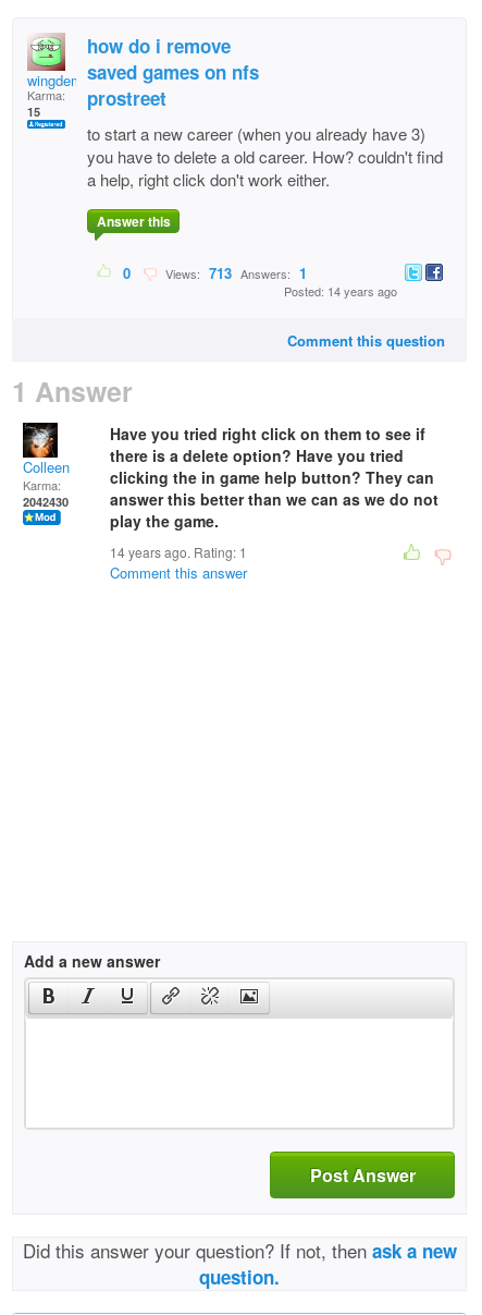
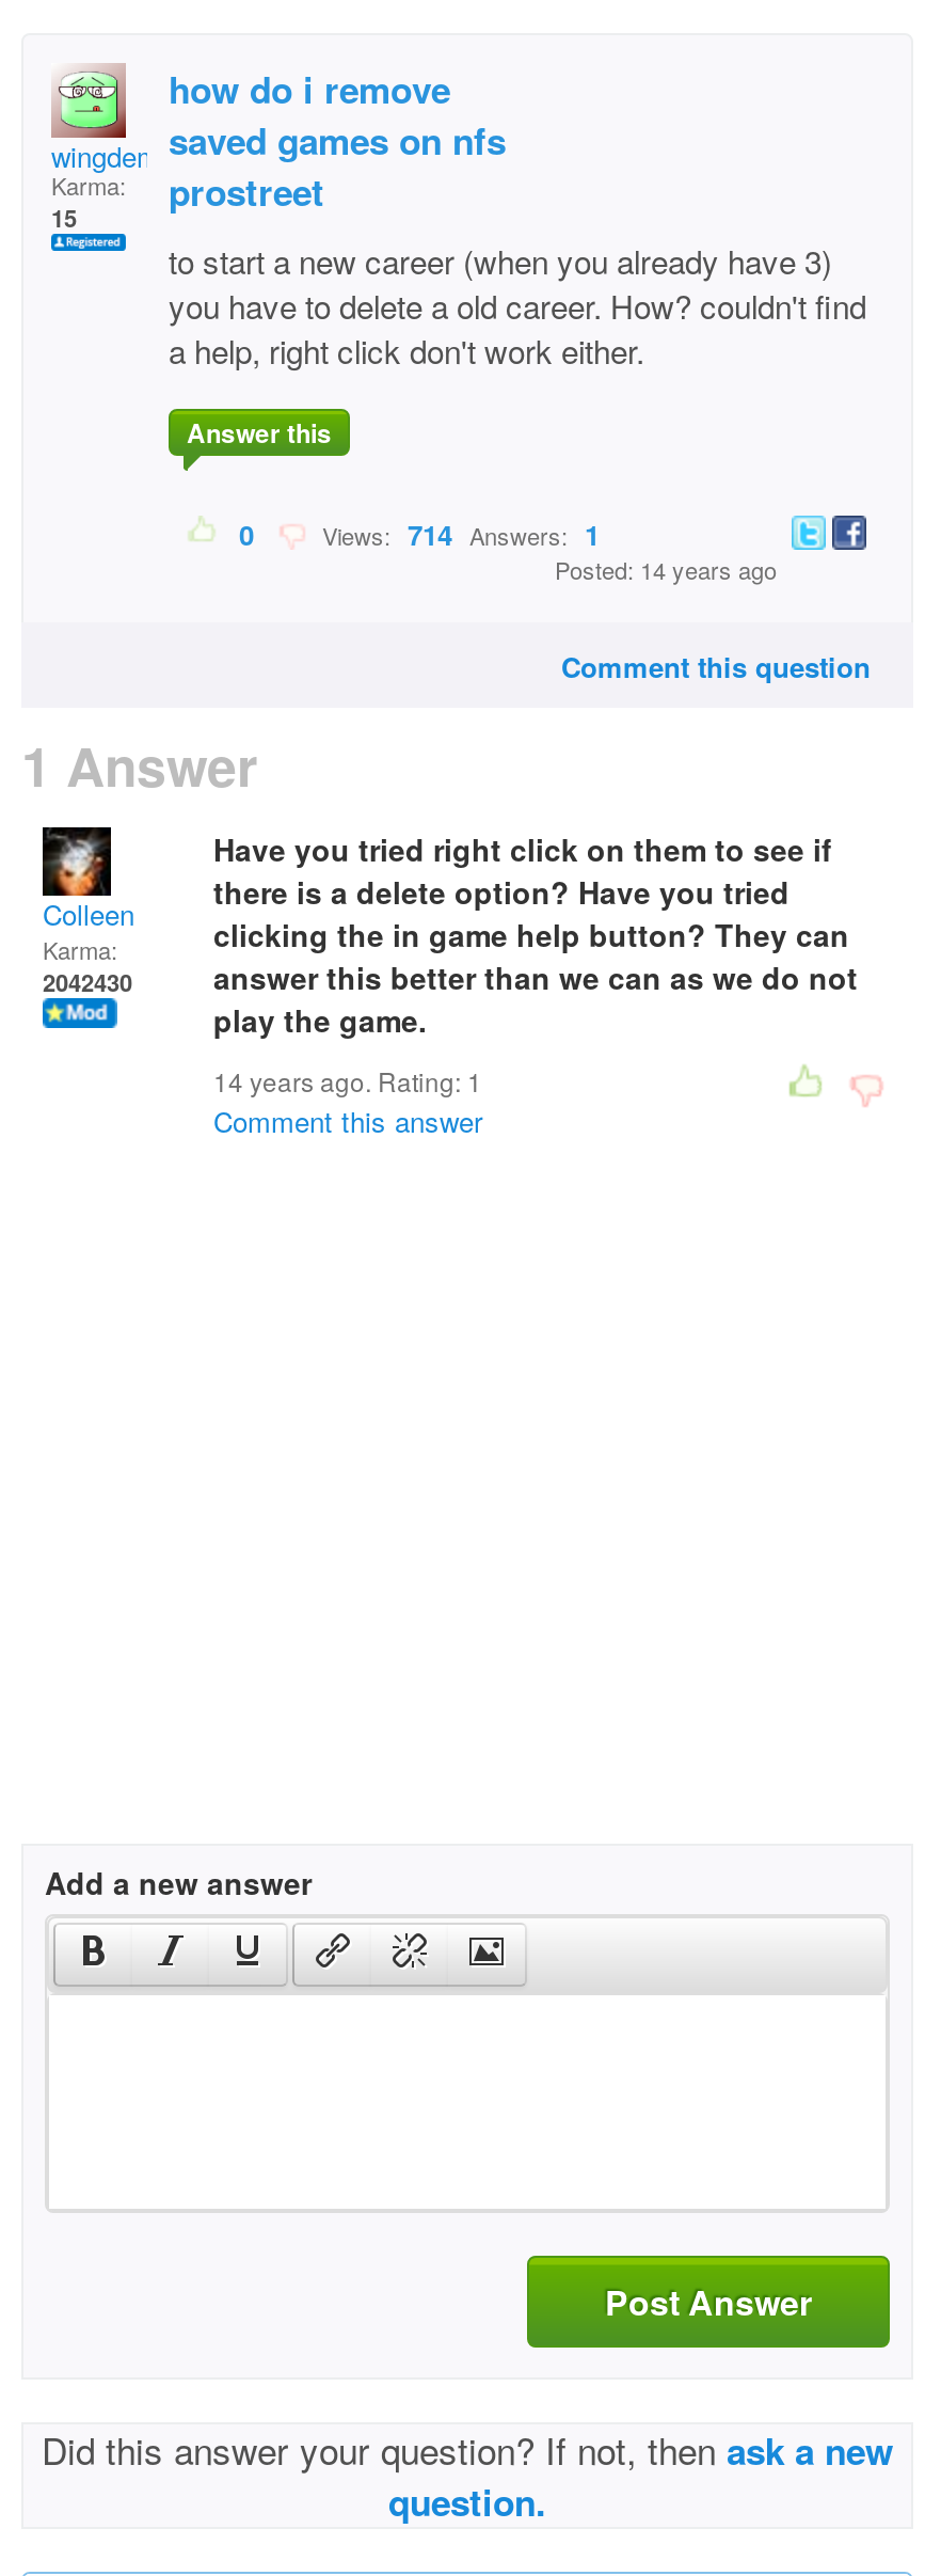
[159,263,307,283] Views: 713 Answers: 1 -> [309,514,600,554] Views: 714 Answers: 1

